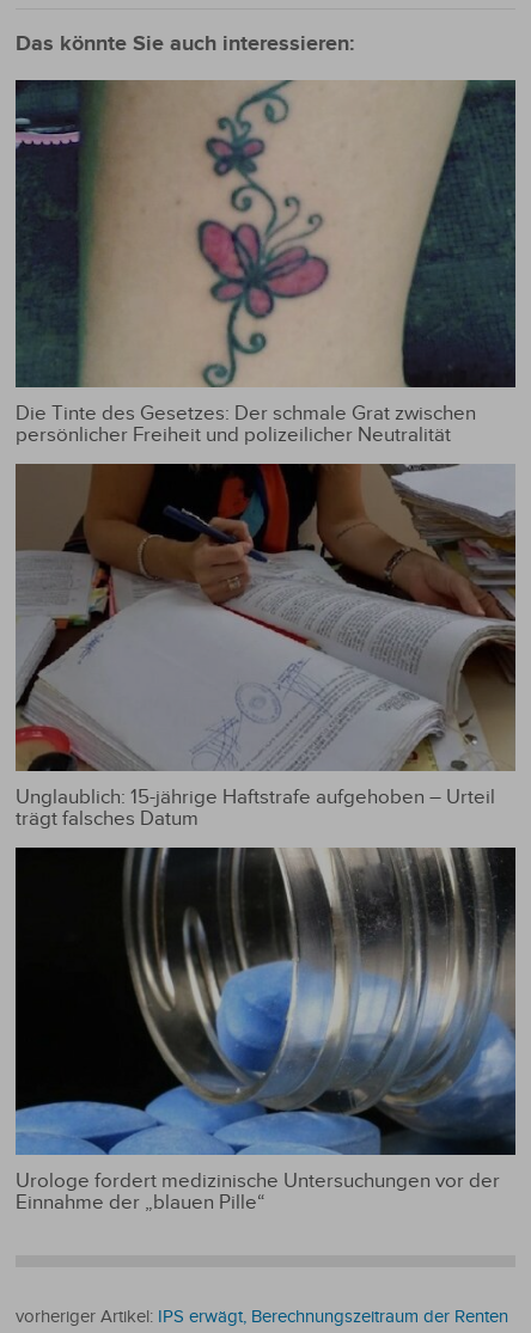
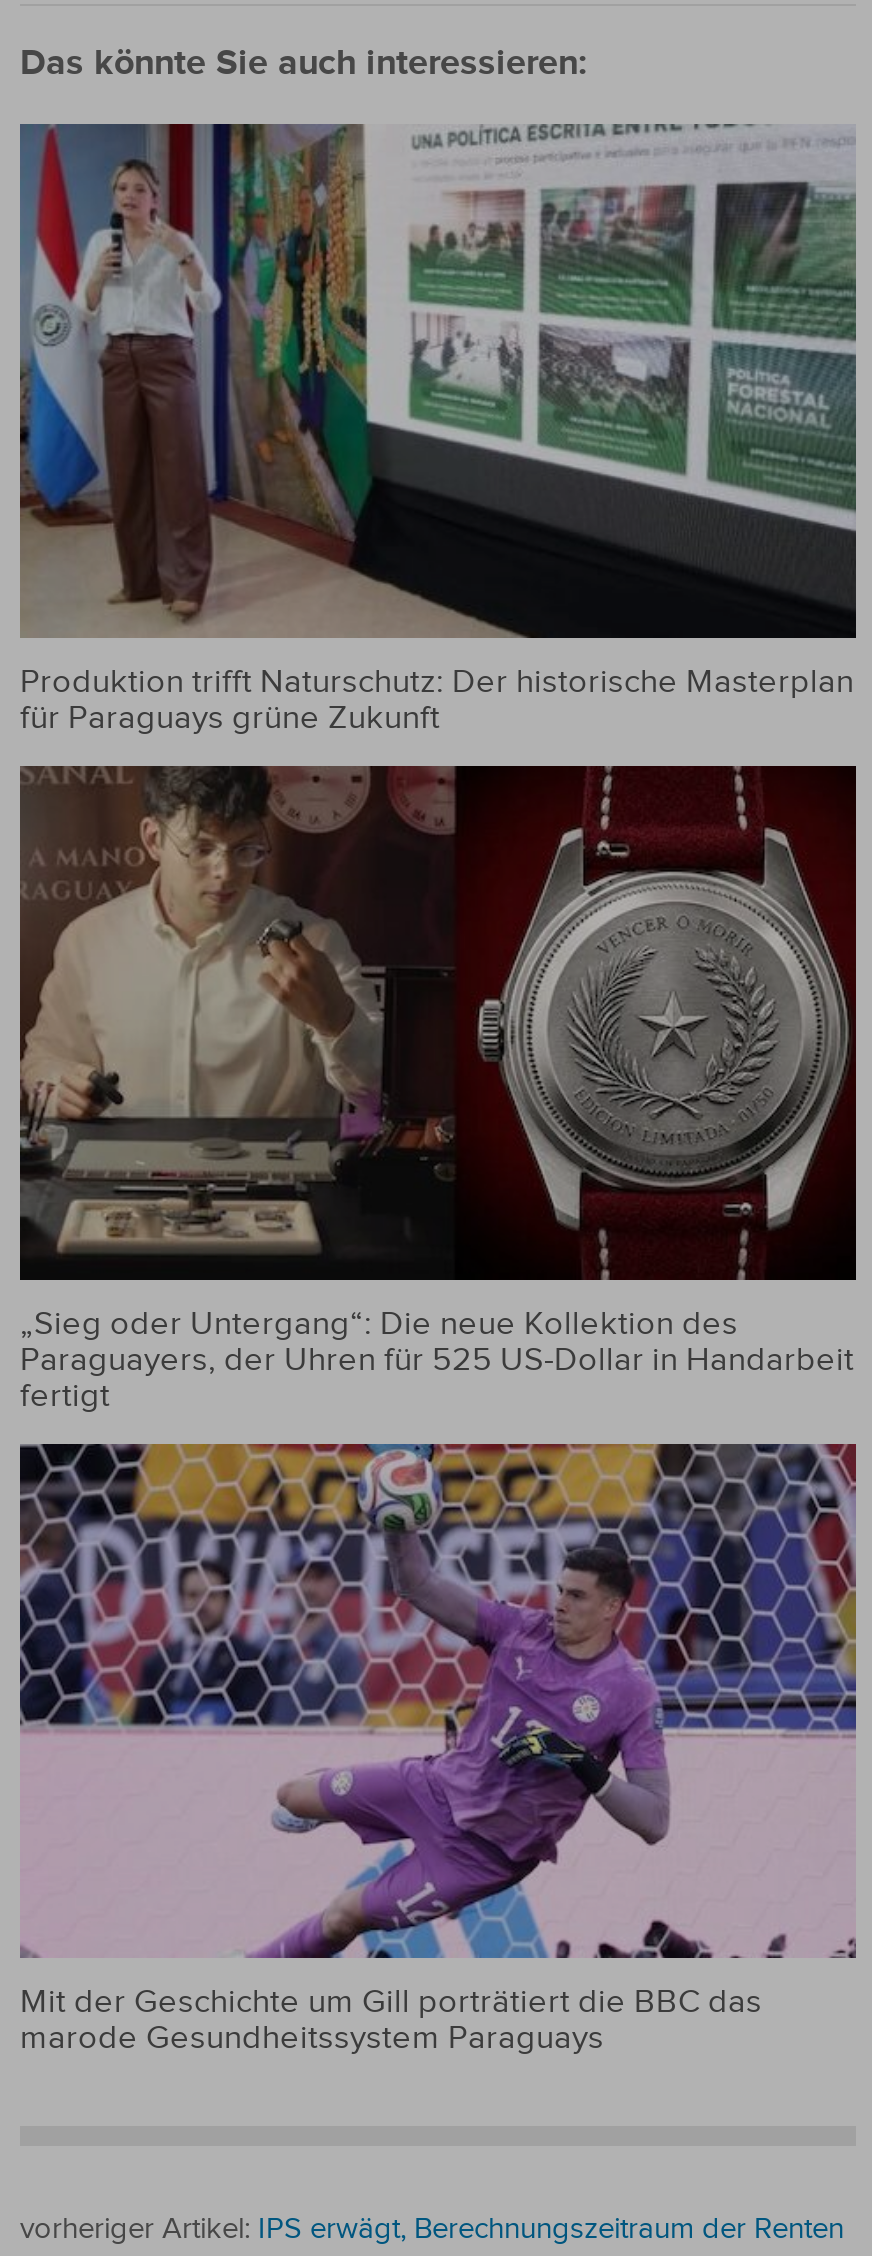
[14,79,517,447] [image] | Die Tinte des Gesetzes: Der schmale Grat zwischen | persönlicher Freiheit und polizeilicher Neutralität -> [18,122,856,738] [image] | Produktion trifft Naturschutz: Der historische Masterplan | für Paraguays grüne Zukunft
[14,463,517,831] [image] | Unglaublich: 15-jährige Haftstrafe aufgehoben – Urteil | trägt falsches Datum -> [18,764,858,1416] [image] | „Sieg oder Untergang“: Die neue Kollektion des | Paraguayers, der Uhren für 525 US-Dollar in Handarbeit | fertigt
[14,846,517,1215] [image] | Urologe fordert medizinische Untersuchungen vor der | Einnahme der „blauen Pille“ -> [18,1442,858,2058] [image] | Mit der Geschichte um Gill porträtiert die BBC das | marode Gesundheitssystem Paraguays

